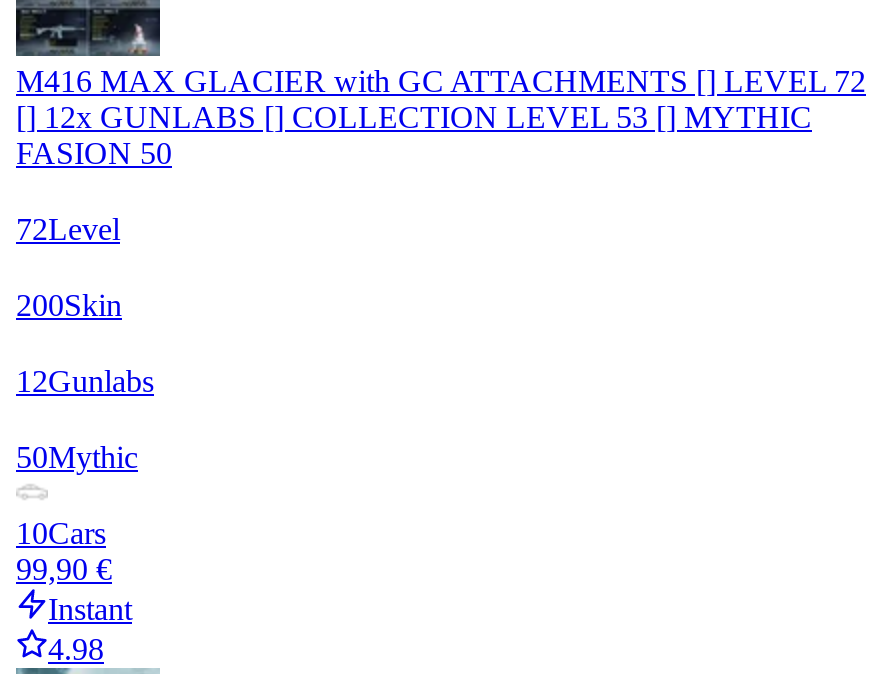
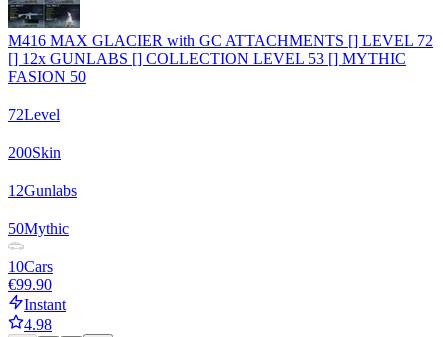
[16,553,112,587] 99,90 € -> [8,276,52,293] €99.90

